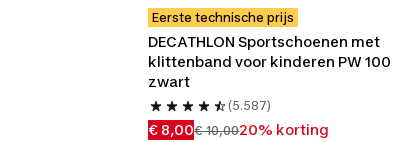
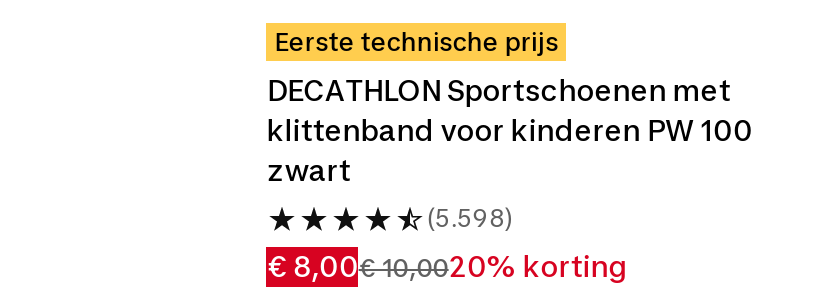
[228,98,271,113] (5.587) -> [427,203,513,233] (5.598)

